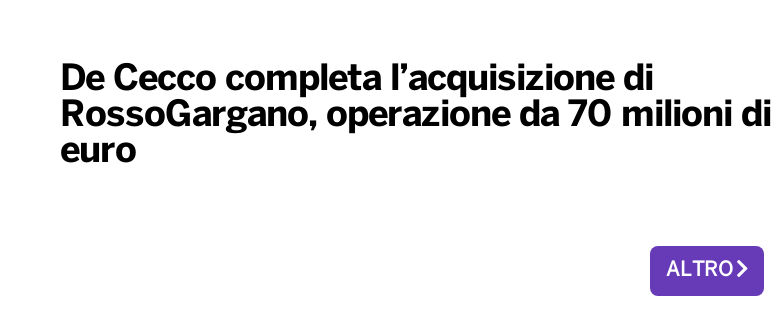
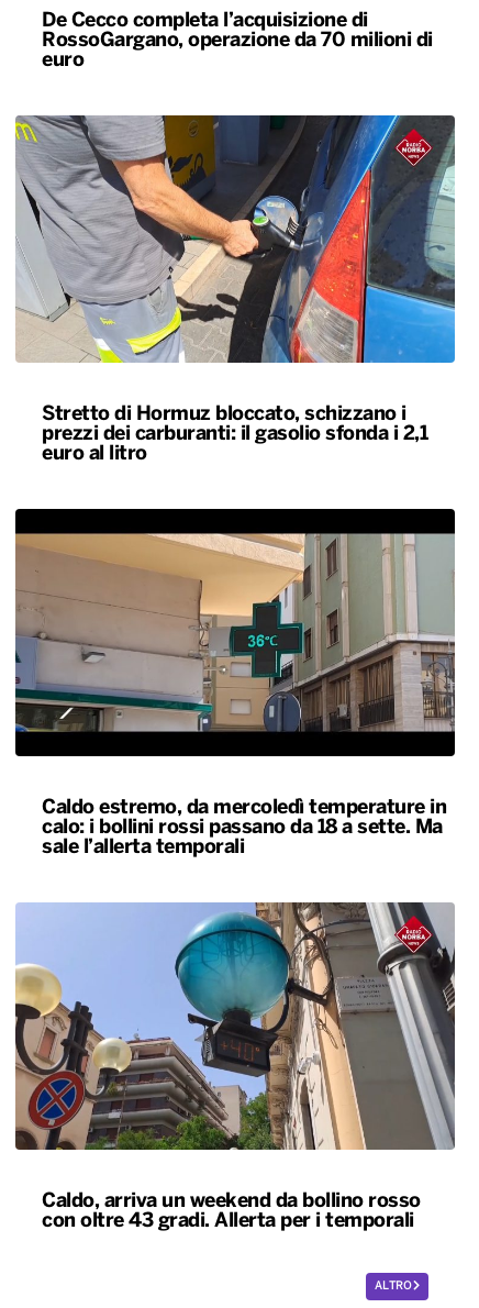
none -> [14,114,456,464] [image] | Stretto di Hormuz bloccato, schizzano i | prezzi dei carburanti: il gasolio sfonda i 2,1 | euro al litro
none -> [14,508,456,857] [image] | Caldo estremo, da mercoledì temperature in | calo: i bollini rossi passano da 18 a sette. Ma | sale l’allerta temporali
none -> [14,901,456,1231] [image] | Caldo, arriva un weekend da bollino rosso | con oltre 43 gradi. Allerta per i temporali

